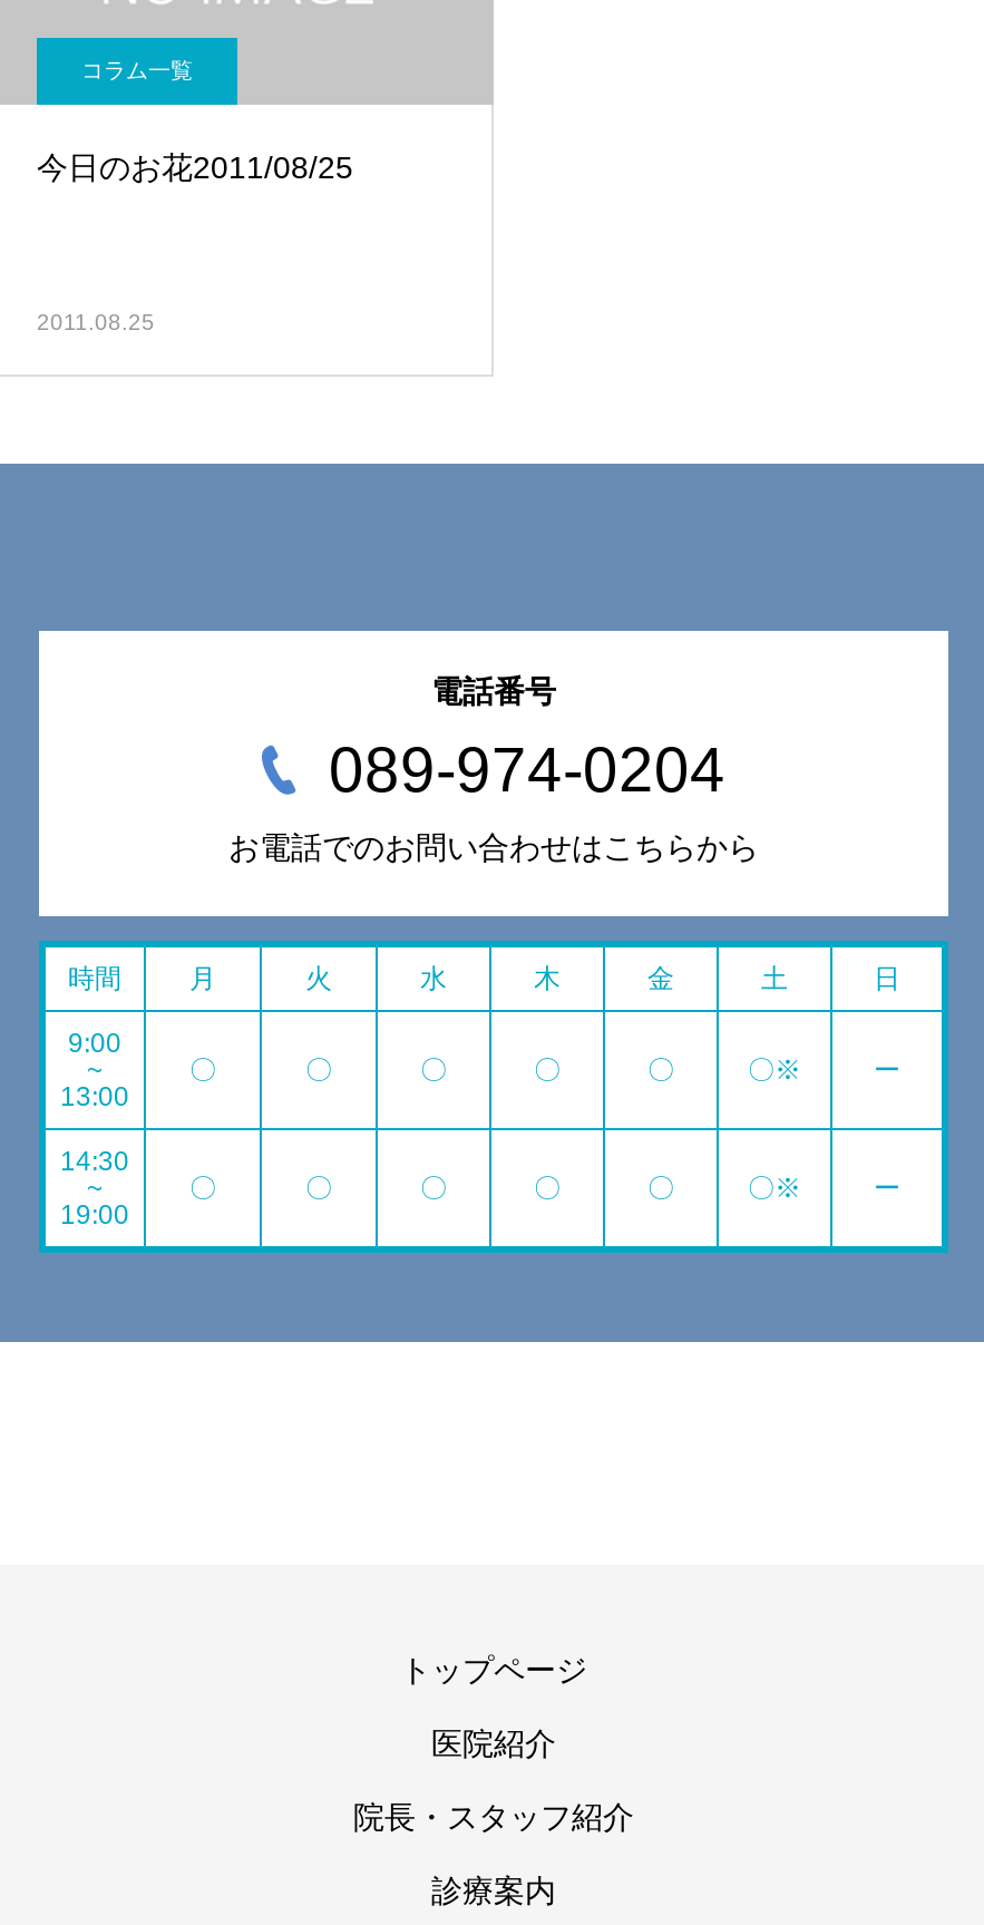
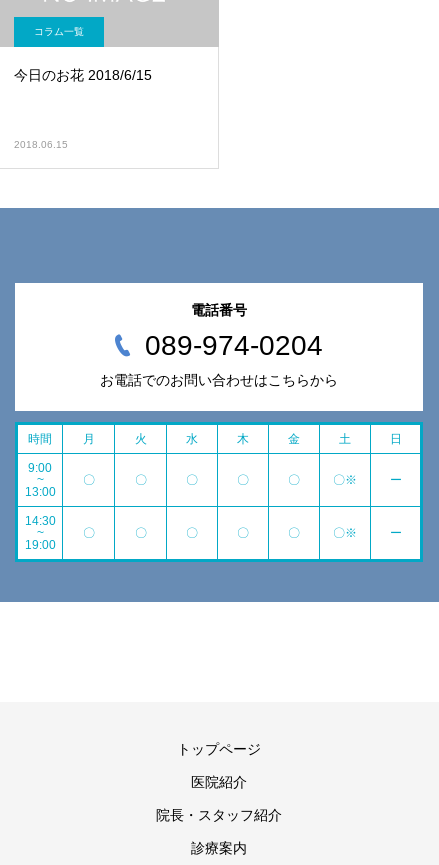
[37,149,353,185] 今日のお花2011/08/25 -> [14,67,152,83] 今日のお花 2018/6/15
[37,310,155,334] 2011.08.25 -> [14,139,68,150] 2018.06.15

